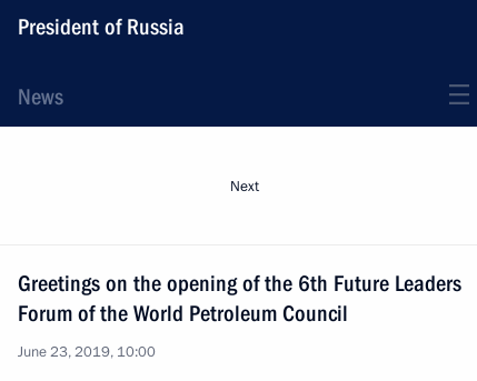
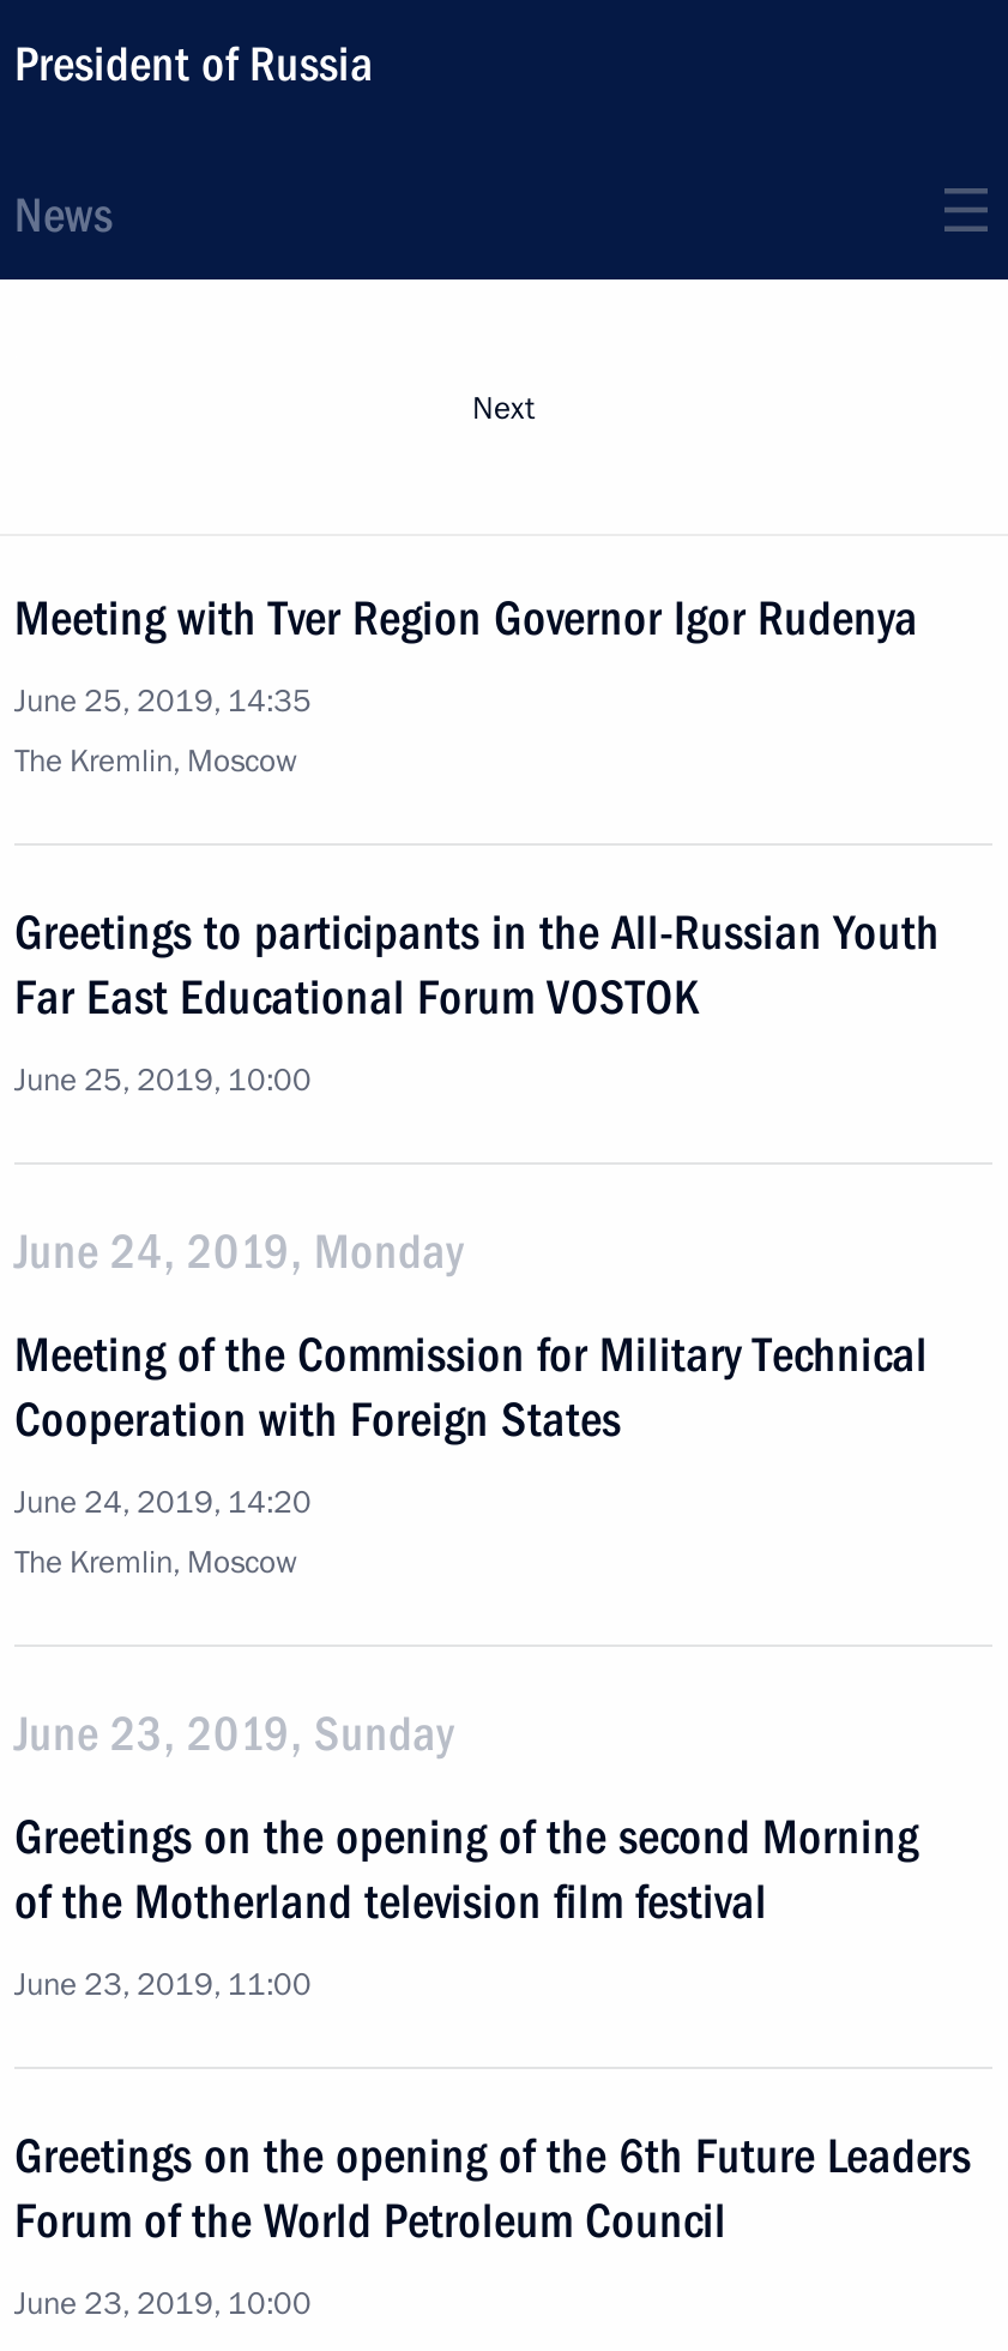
none -> [14,589,940,2007] Meeting with Tver Region Governor Igor Rudenya | June 25, 2019, 14:35 | The Kremlin, Moscow | Greetings to participants in the All-Russian Youth | Far East Educational Forum VOSTOK | June 25, 2019, 10:00 | June 24, 2019, Monday | Meeting of the Commission for Military Technical | Cooperation with Foreign States | June 24, 2019, 14:20 | The Kremlin, Moscow | June 23, 2019, Sunday | Greetings on the opening of the second Morning | of the Motherland television film festival | June 23, 2019, 11:00

